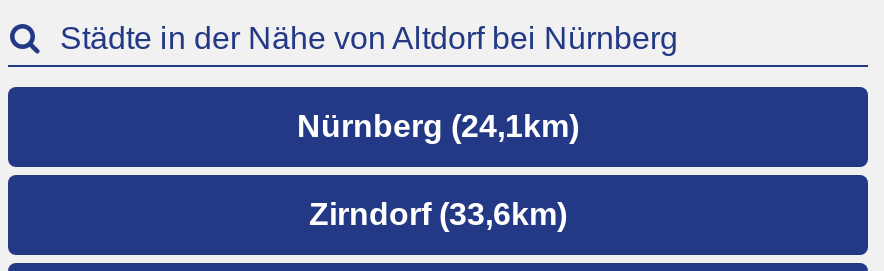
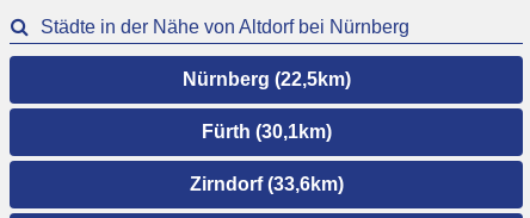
[297,109,579,143] Nürnberg (24,1km) -> [182,69,350,142] Nürnberg (22,5km) | Fürth (30,1km)

